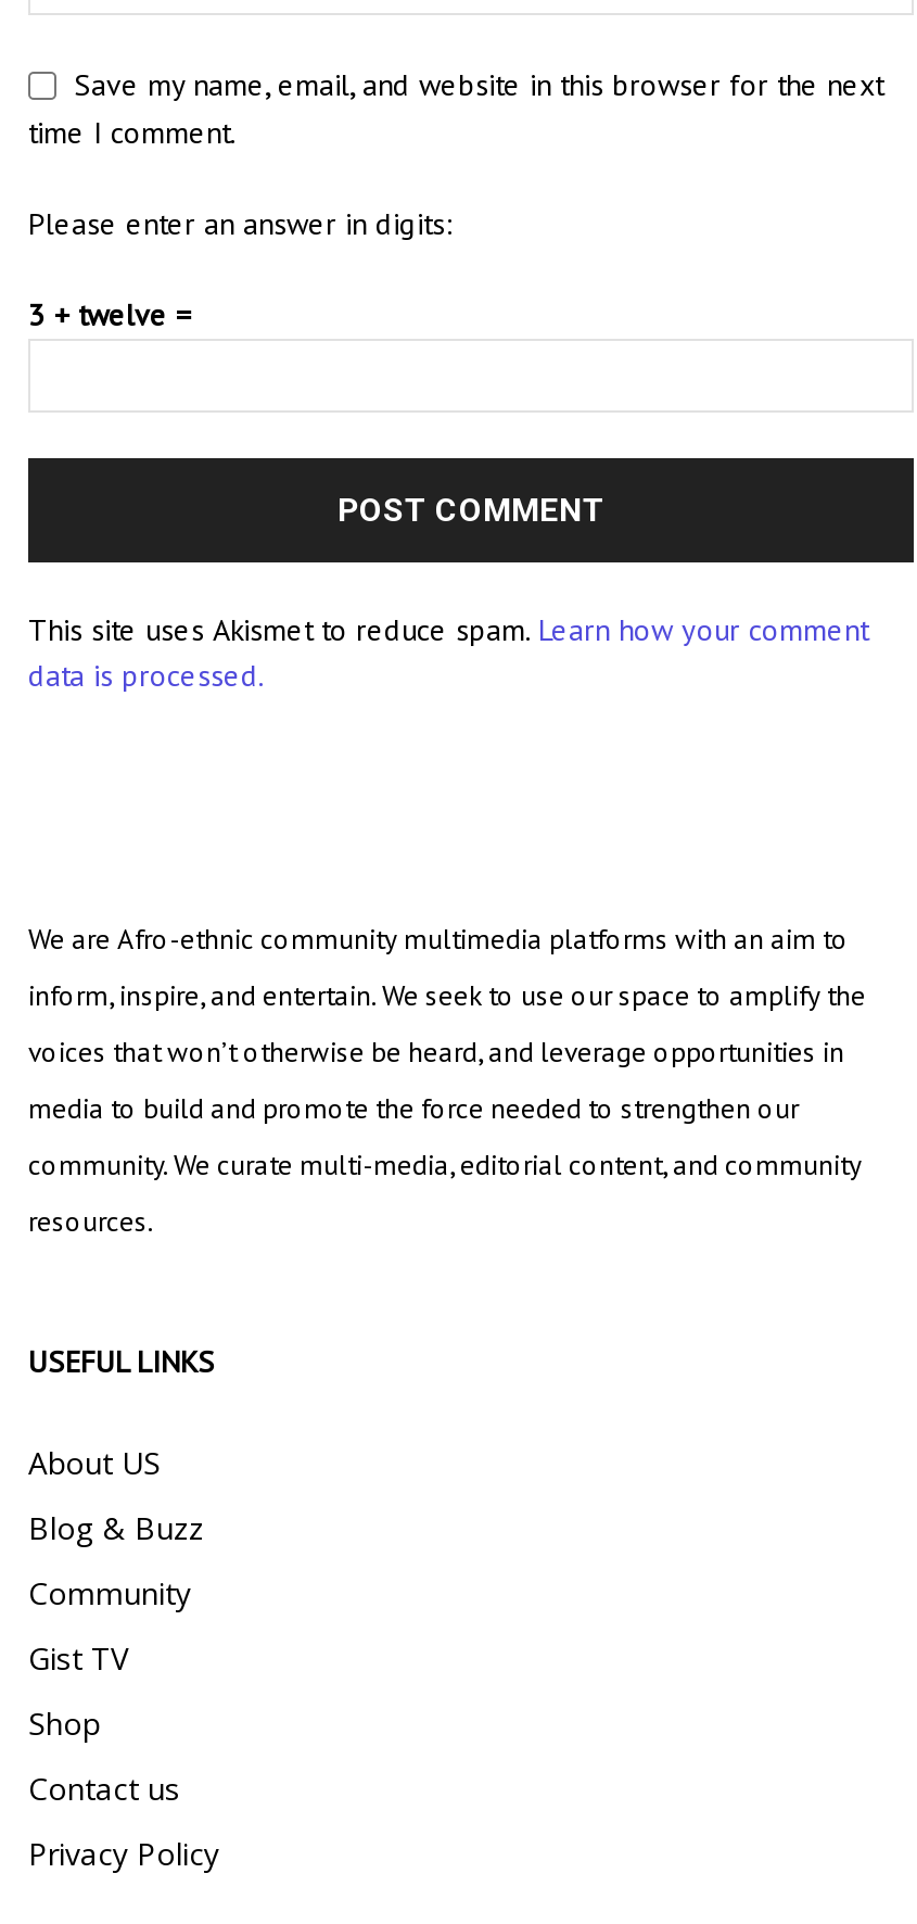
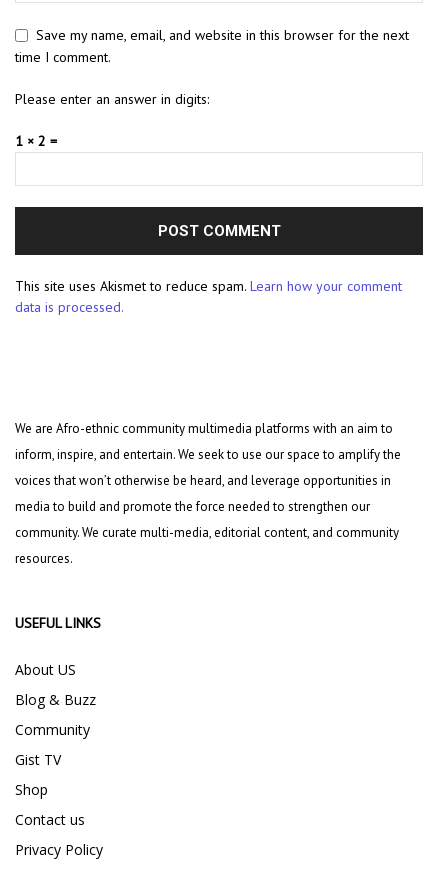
[28,295,191,334] 3 + twelve = -> [15,132,57,150] 1 × 2 =

